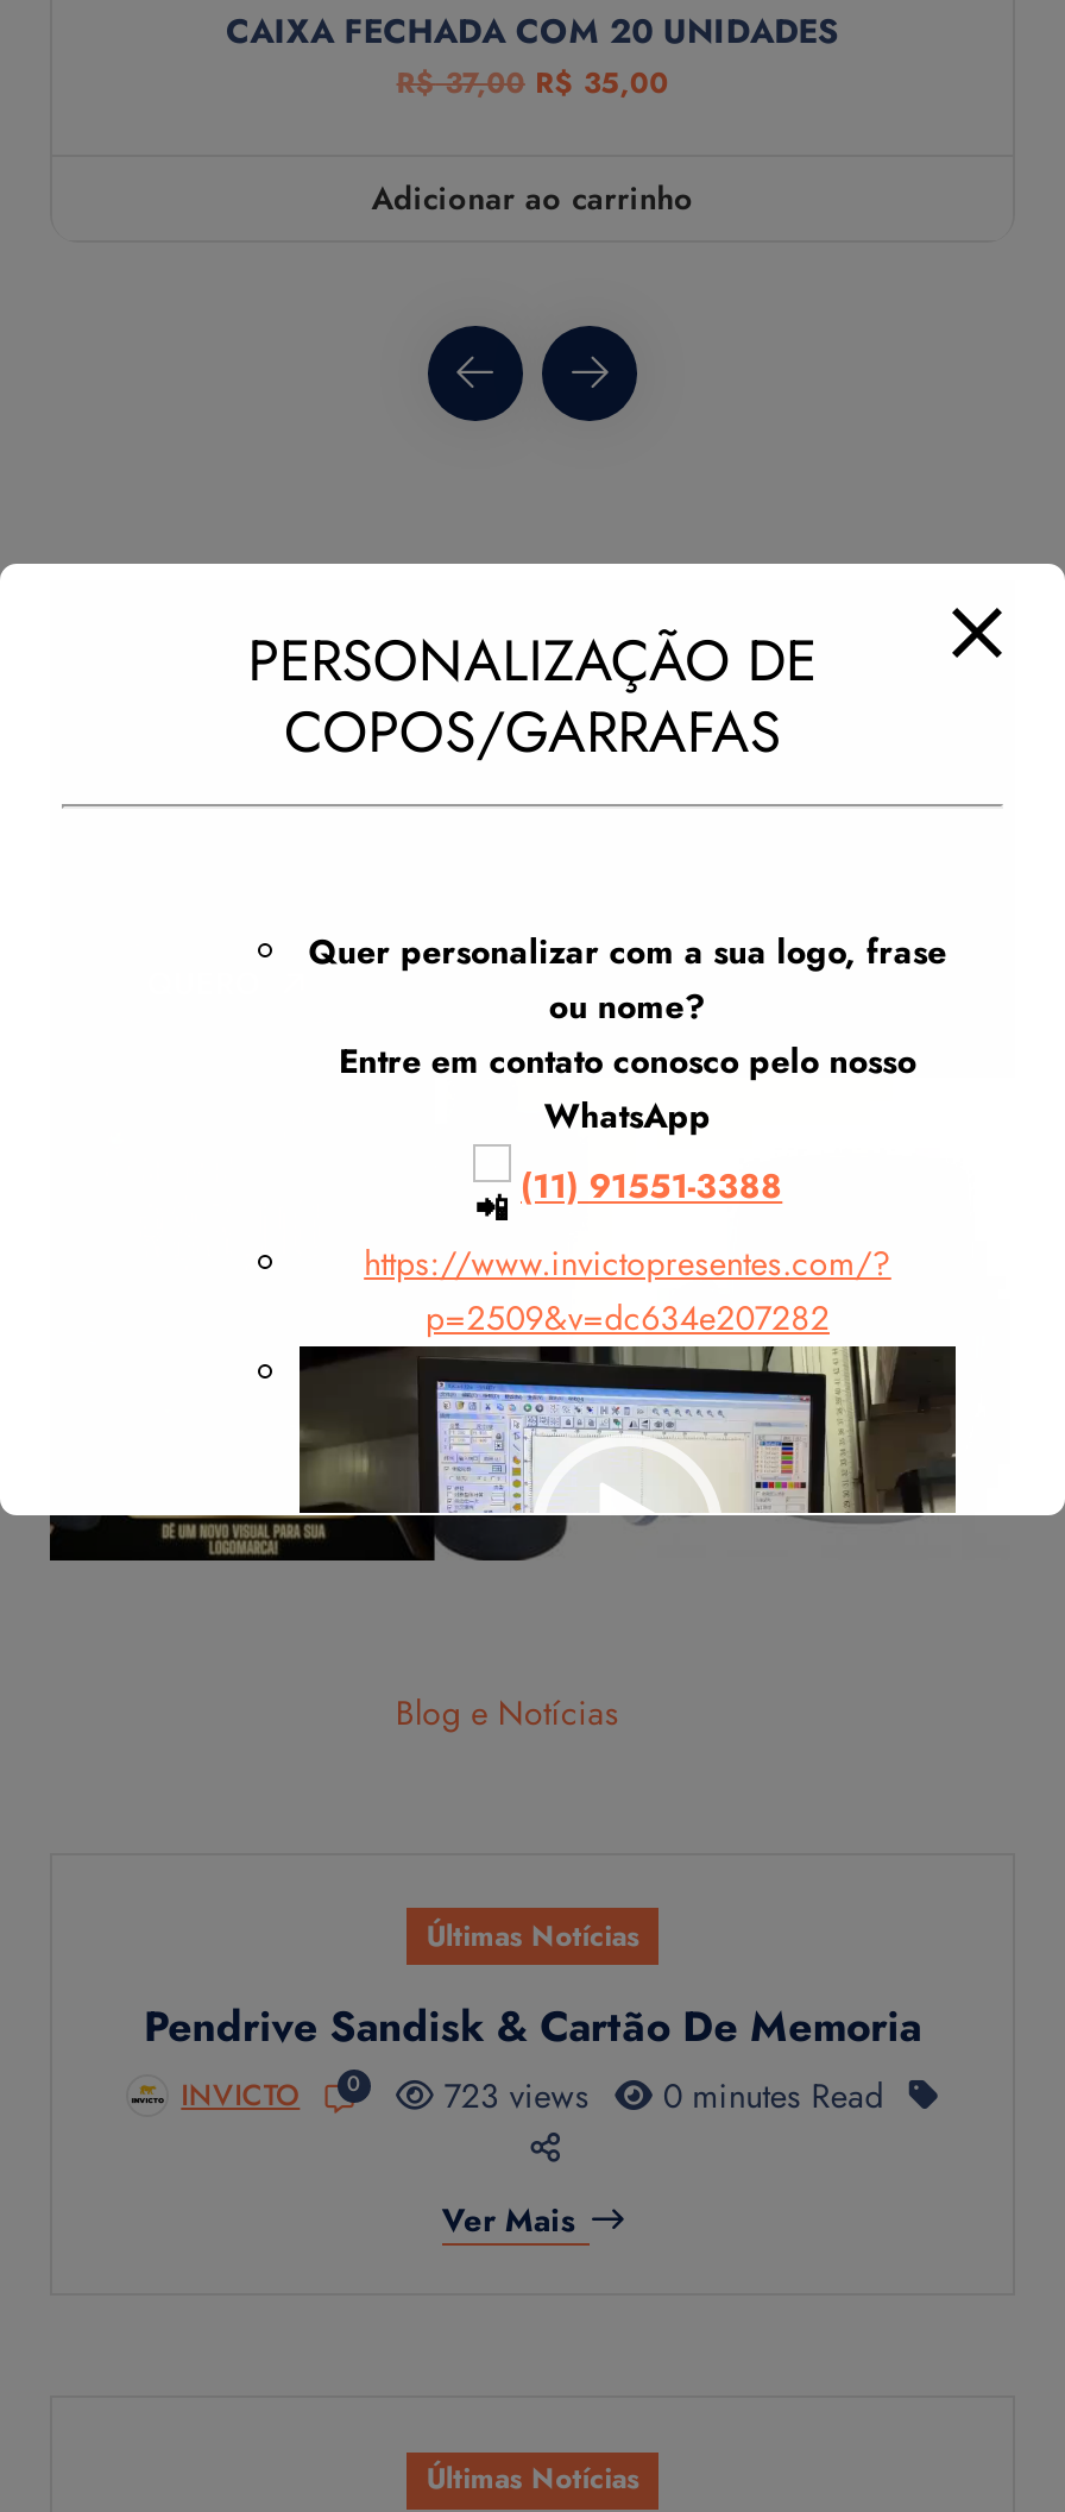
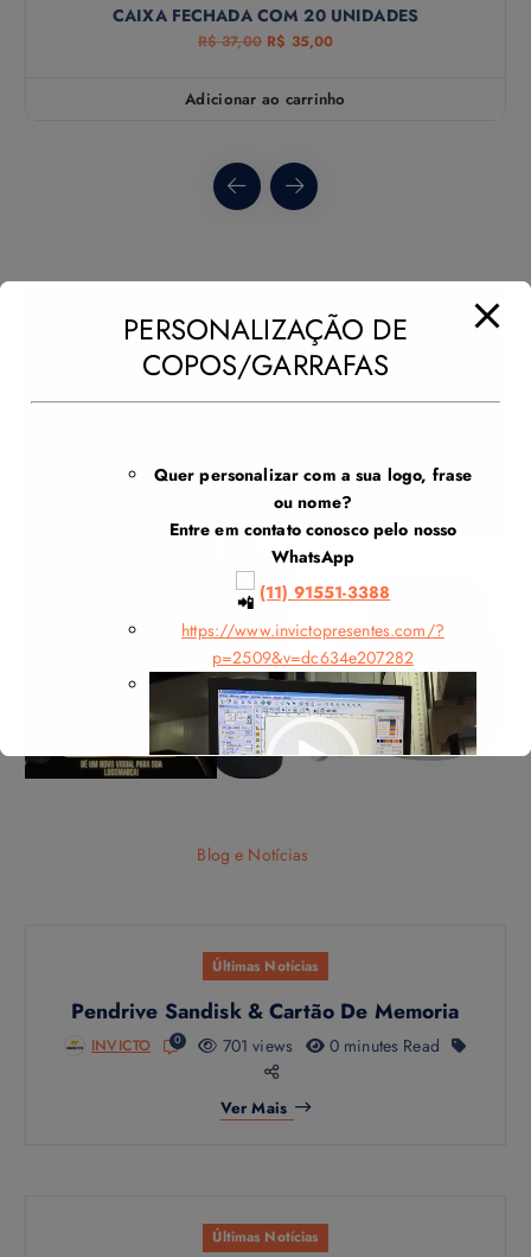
[434,2072,590,2120] 723 views -> [218,1034,293,1058] 701 views

